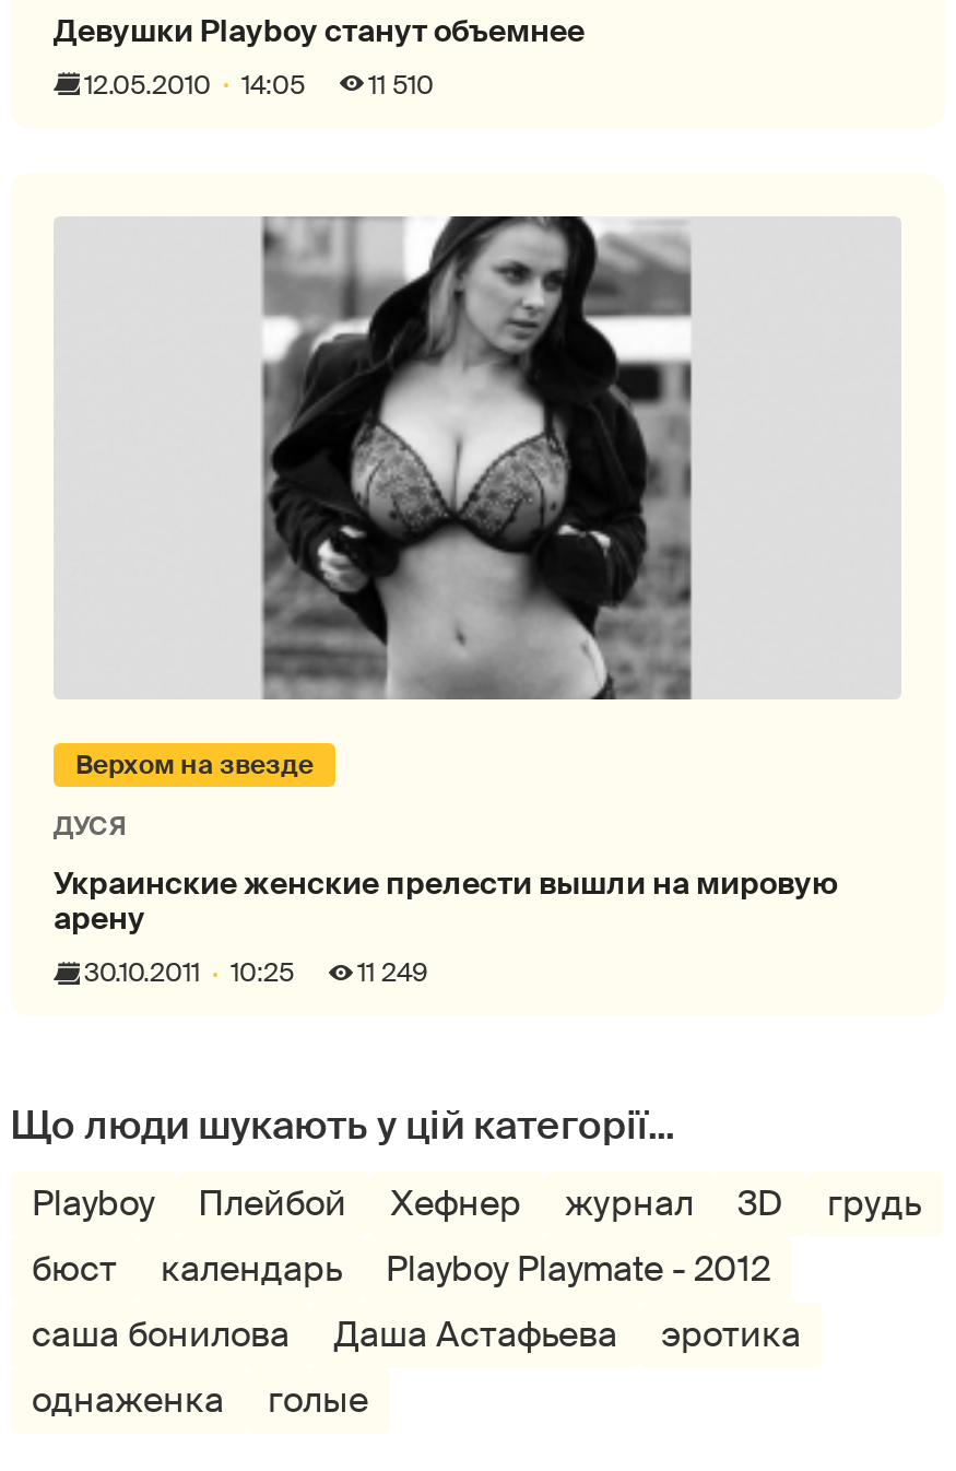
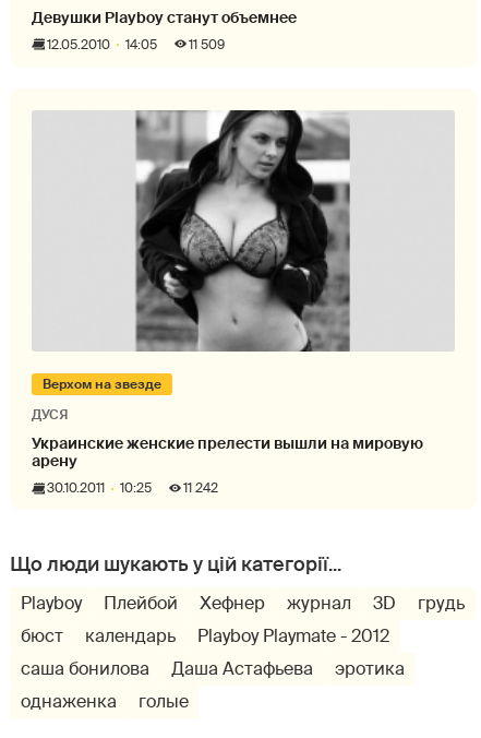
[84,67,434,102] 12.05.2010 14:05 11 510 -> [47,36,225,53] 12.05.2010 14:05 11 509
[84,956,427,991] 30.10.2011 10:25 11 249 -> [47,479,218,497] 30.10.2011 10:25 11 242

